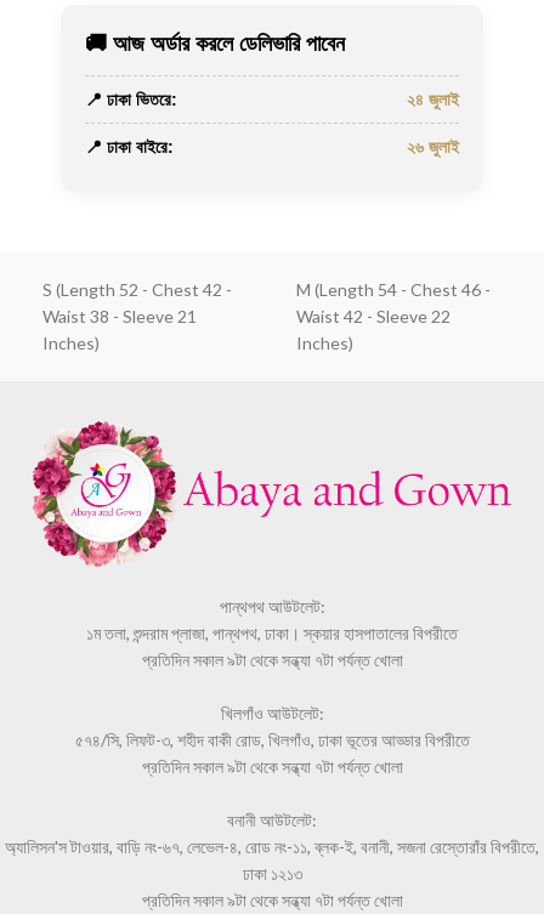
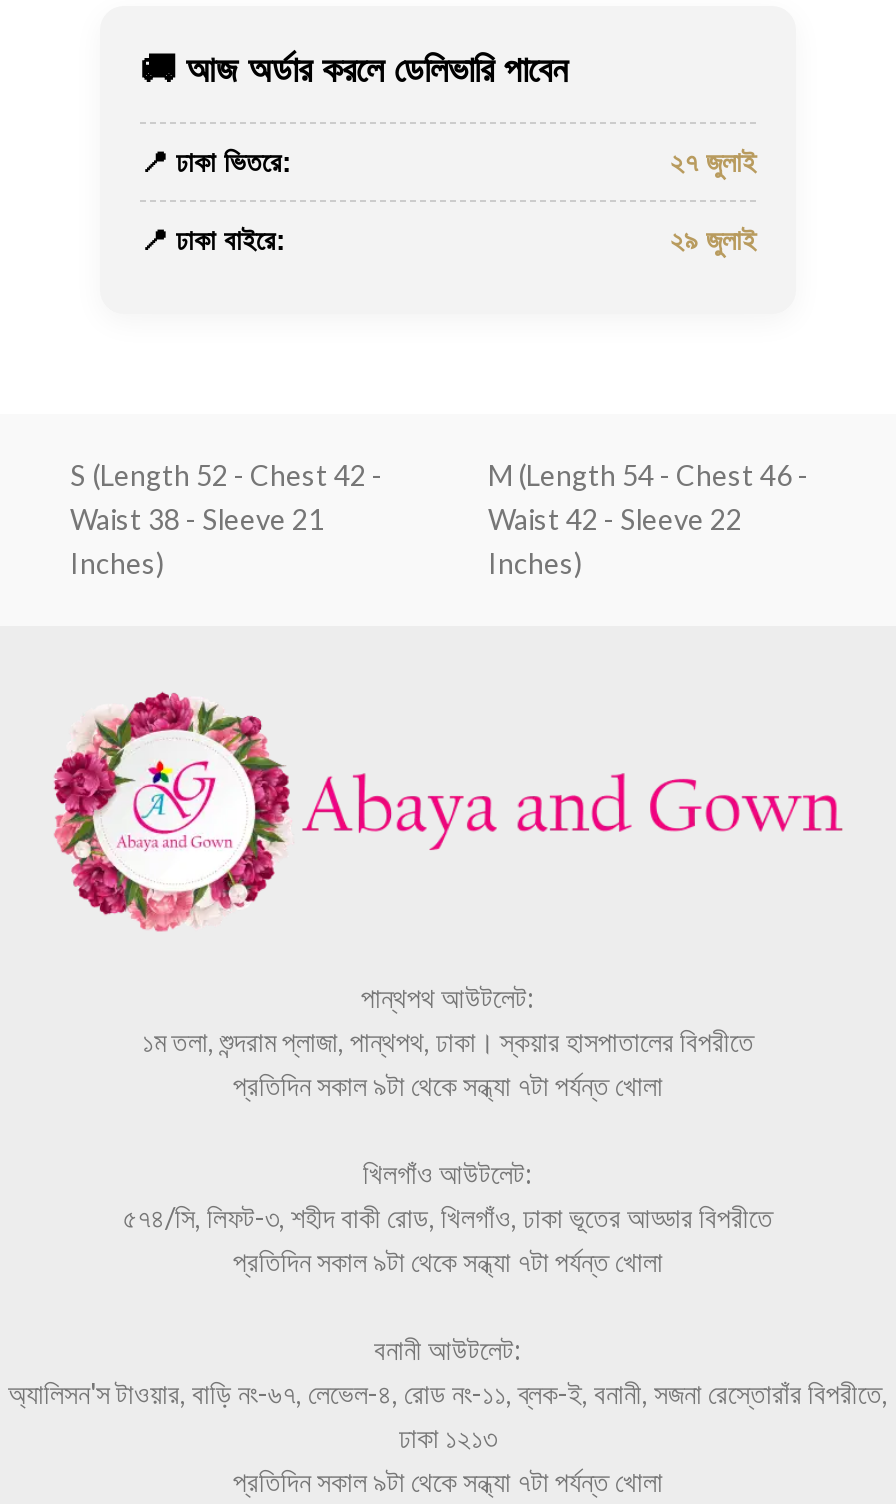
[407,89,459,109] ২৪ জুলাই -> [670,145,756,177] ২৭ জুলাই
[407,137,459,156] ২৬ জুলাই -> [670,223,756,255] ২৯ জুলাই

